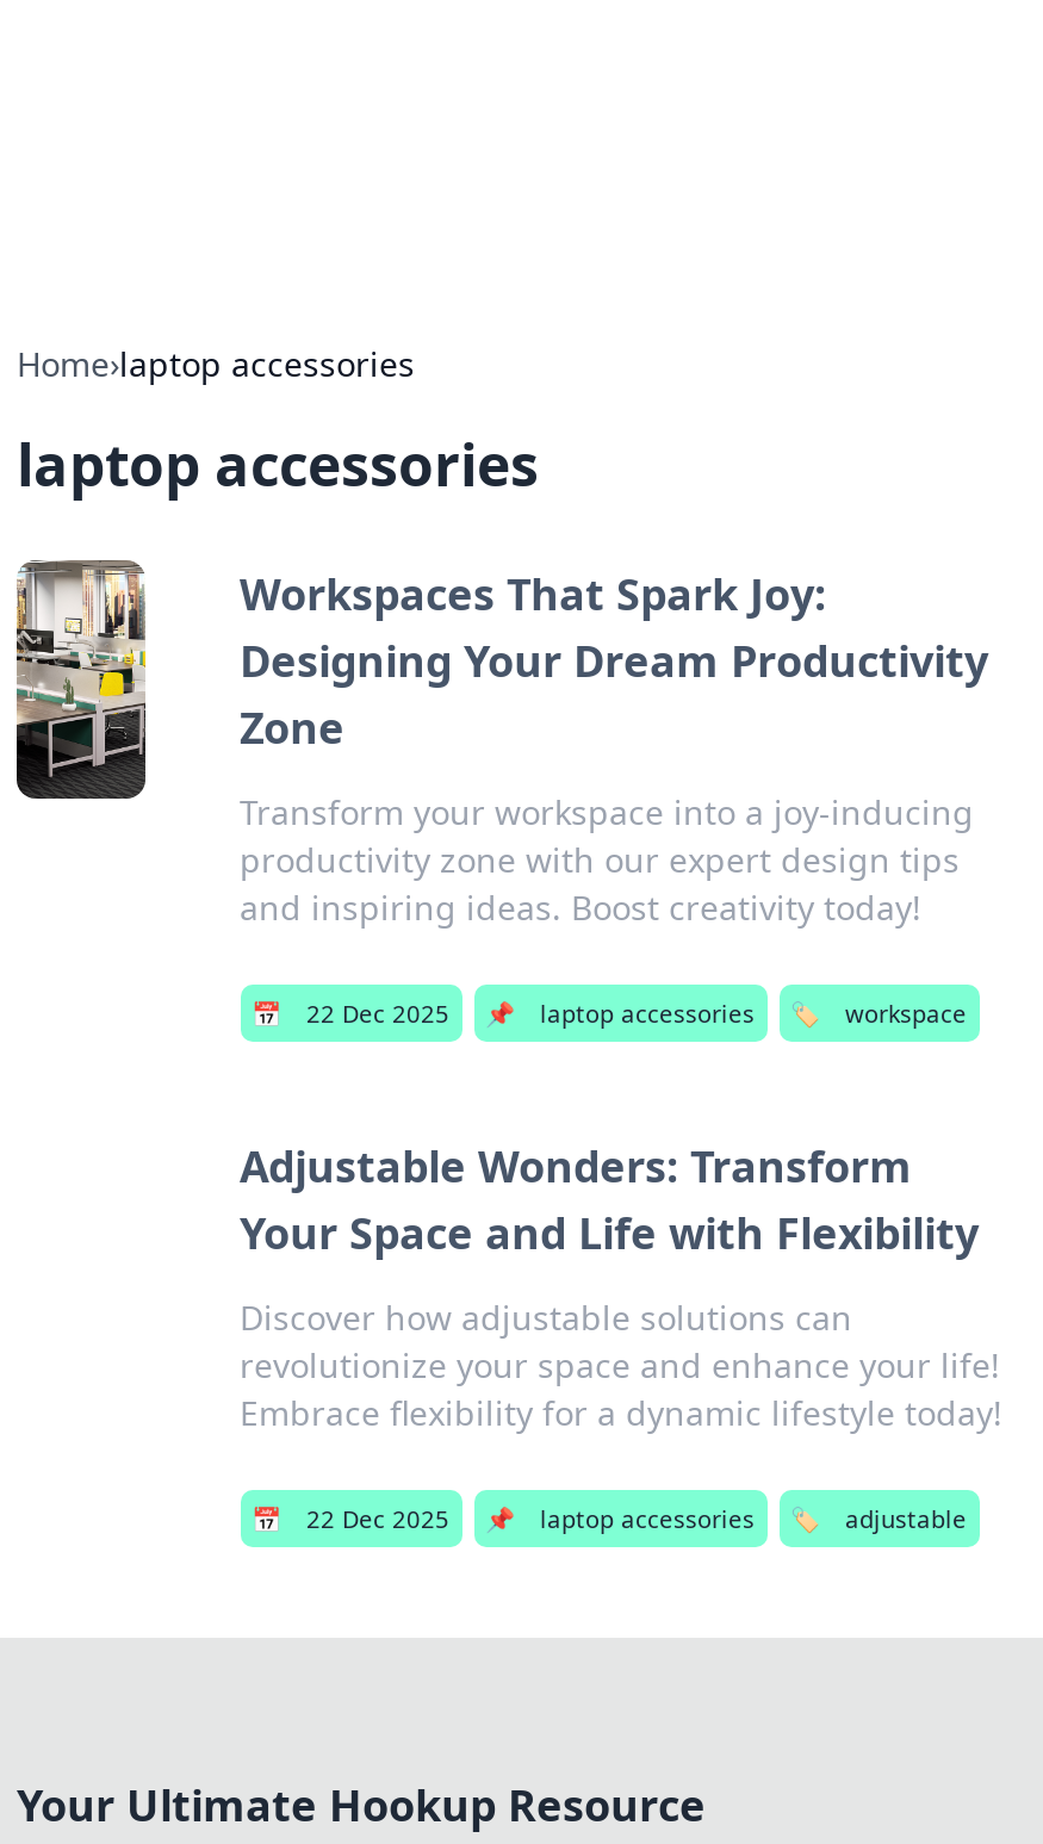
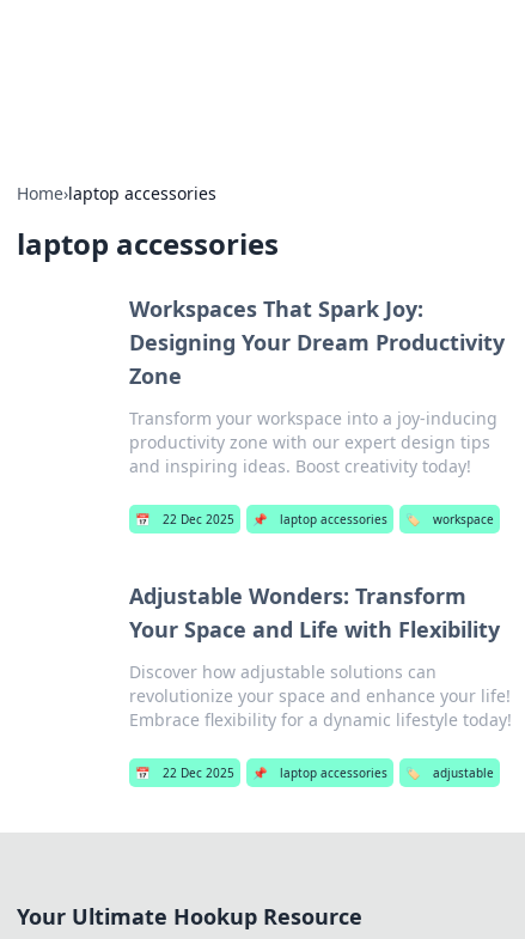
[14,558,148,801] [image] -> none

